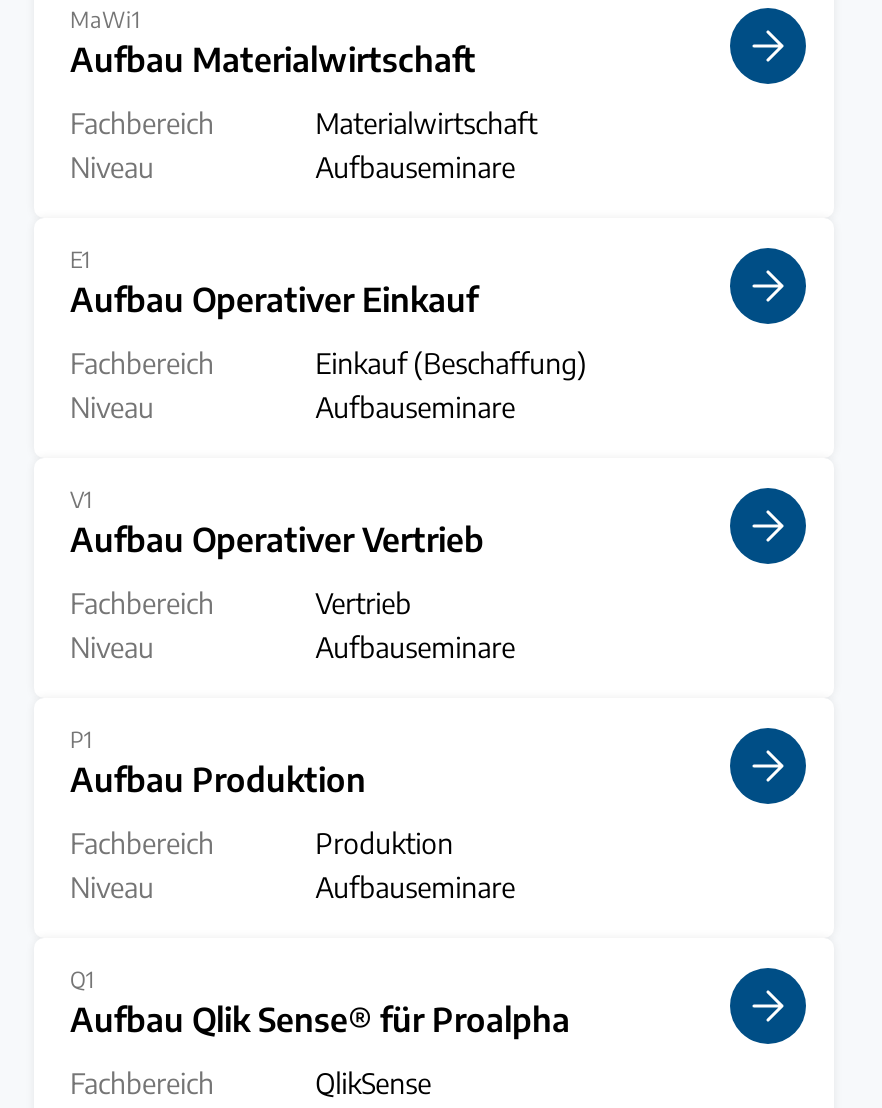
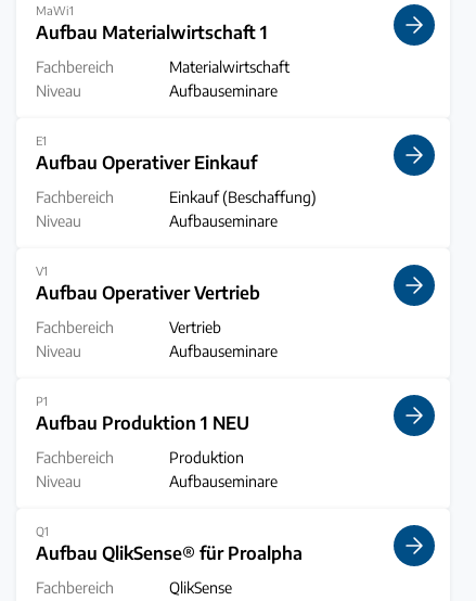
[70,39,476,81] Aufbau Materialwirtschaft -> [36,21,268,44] Aufbau Materialwirtschaft 1
[70,759,366,801] Aufbau Produktion -> [36,412,249,434] Aufbau Produktion 1 NEU
[70,999,570,1041] Aufbau Qlik Sense® für Proalpha -> [36,542,303,565] Aufbau QlikSense® für Proalpha

